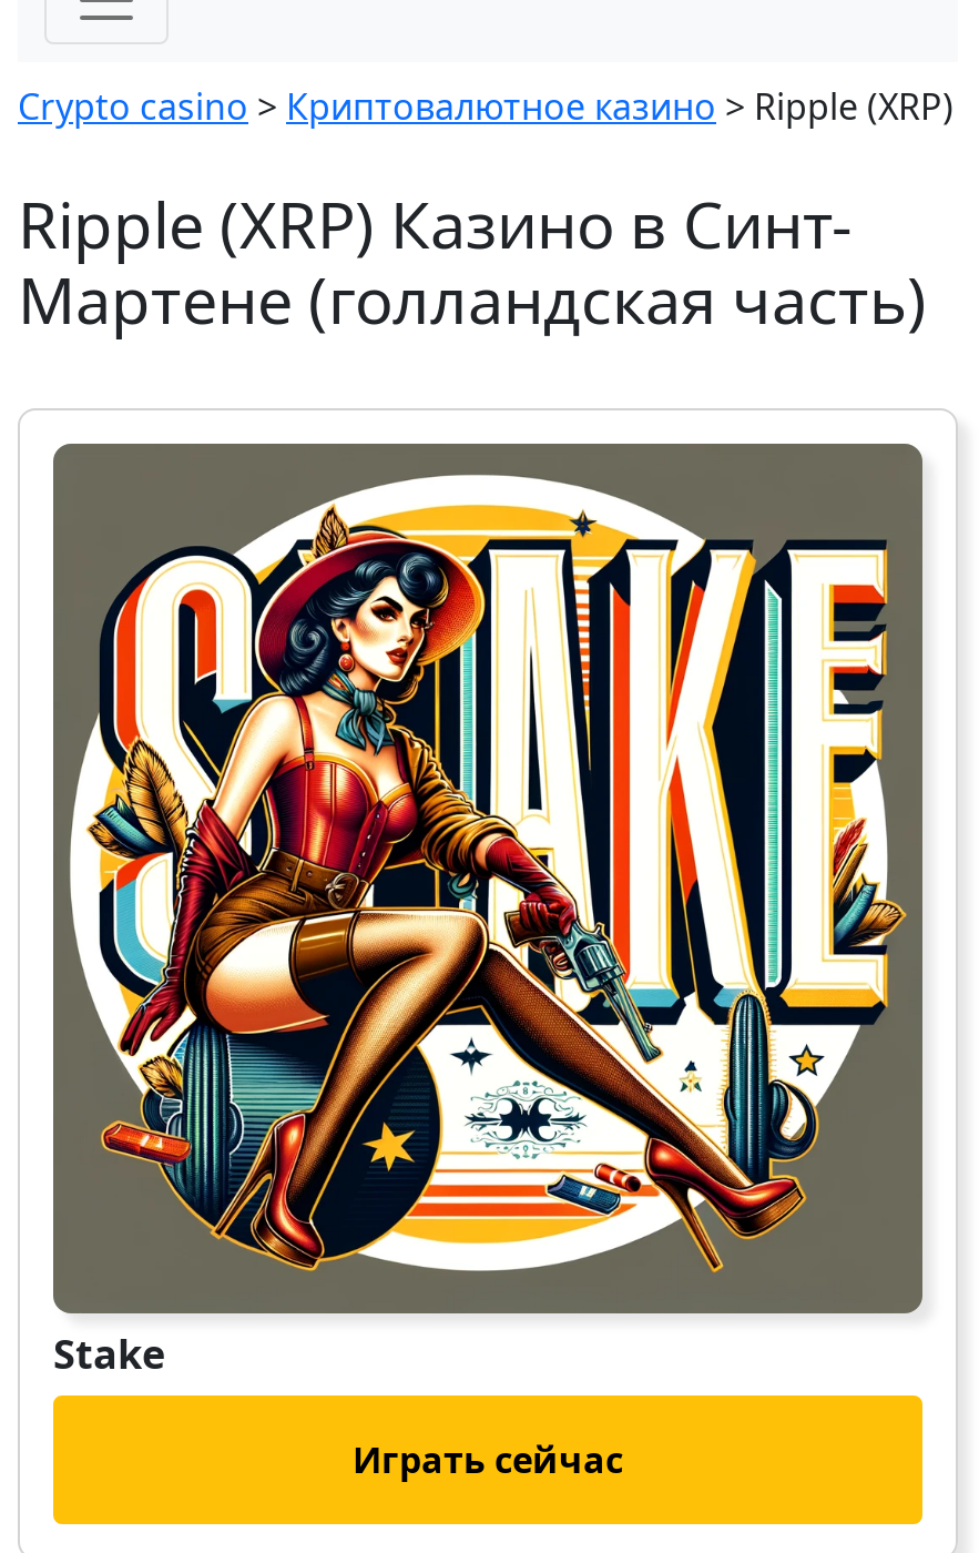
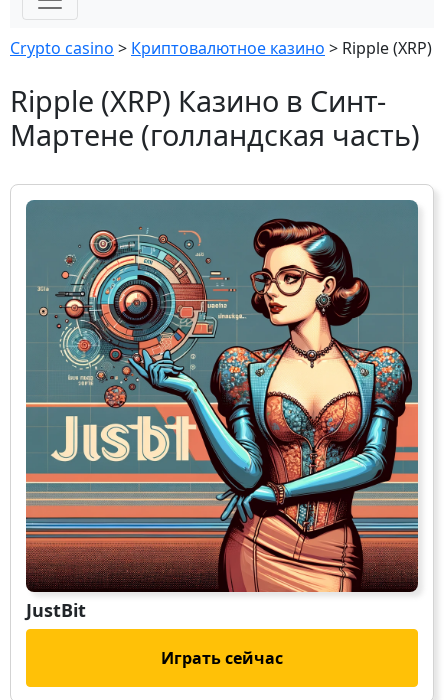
[51,444,925,1380] [image] | Stake -> [25,200,419,622] [image] | JustBit

